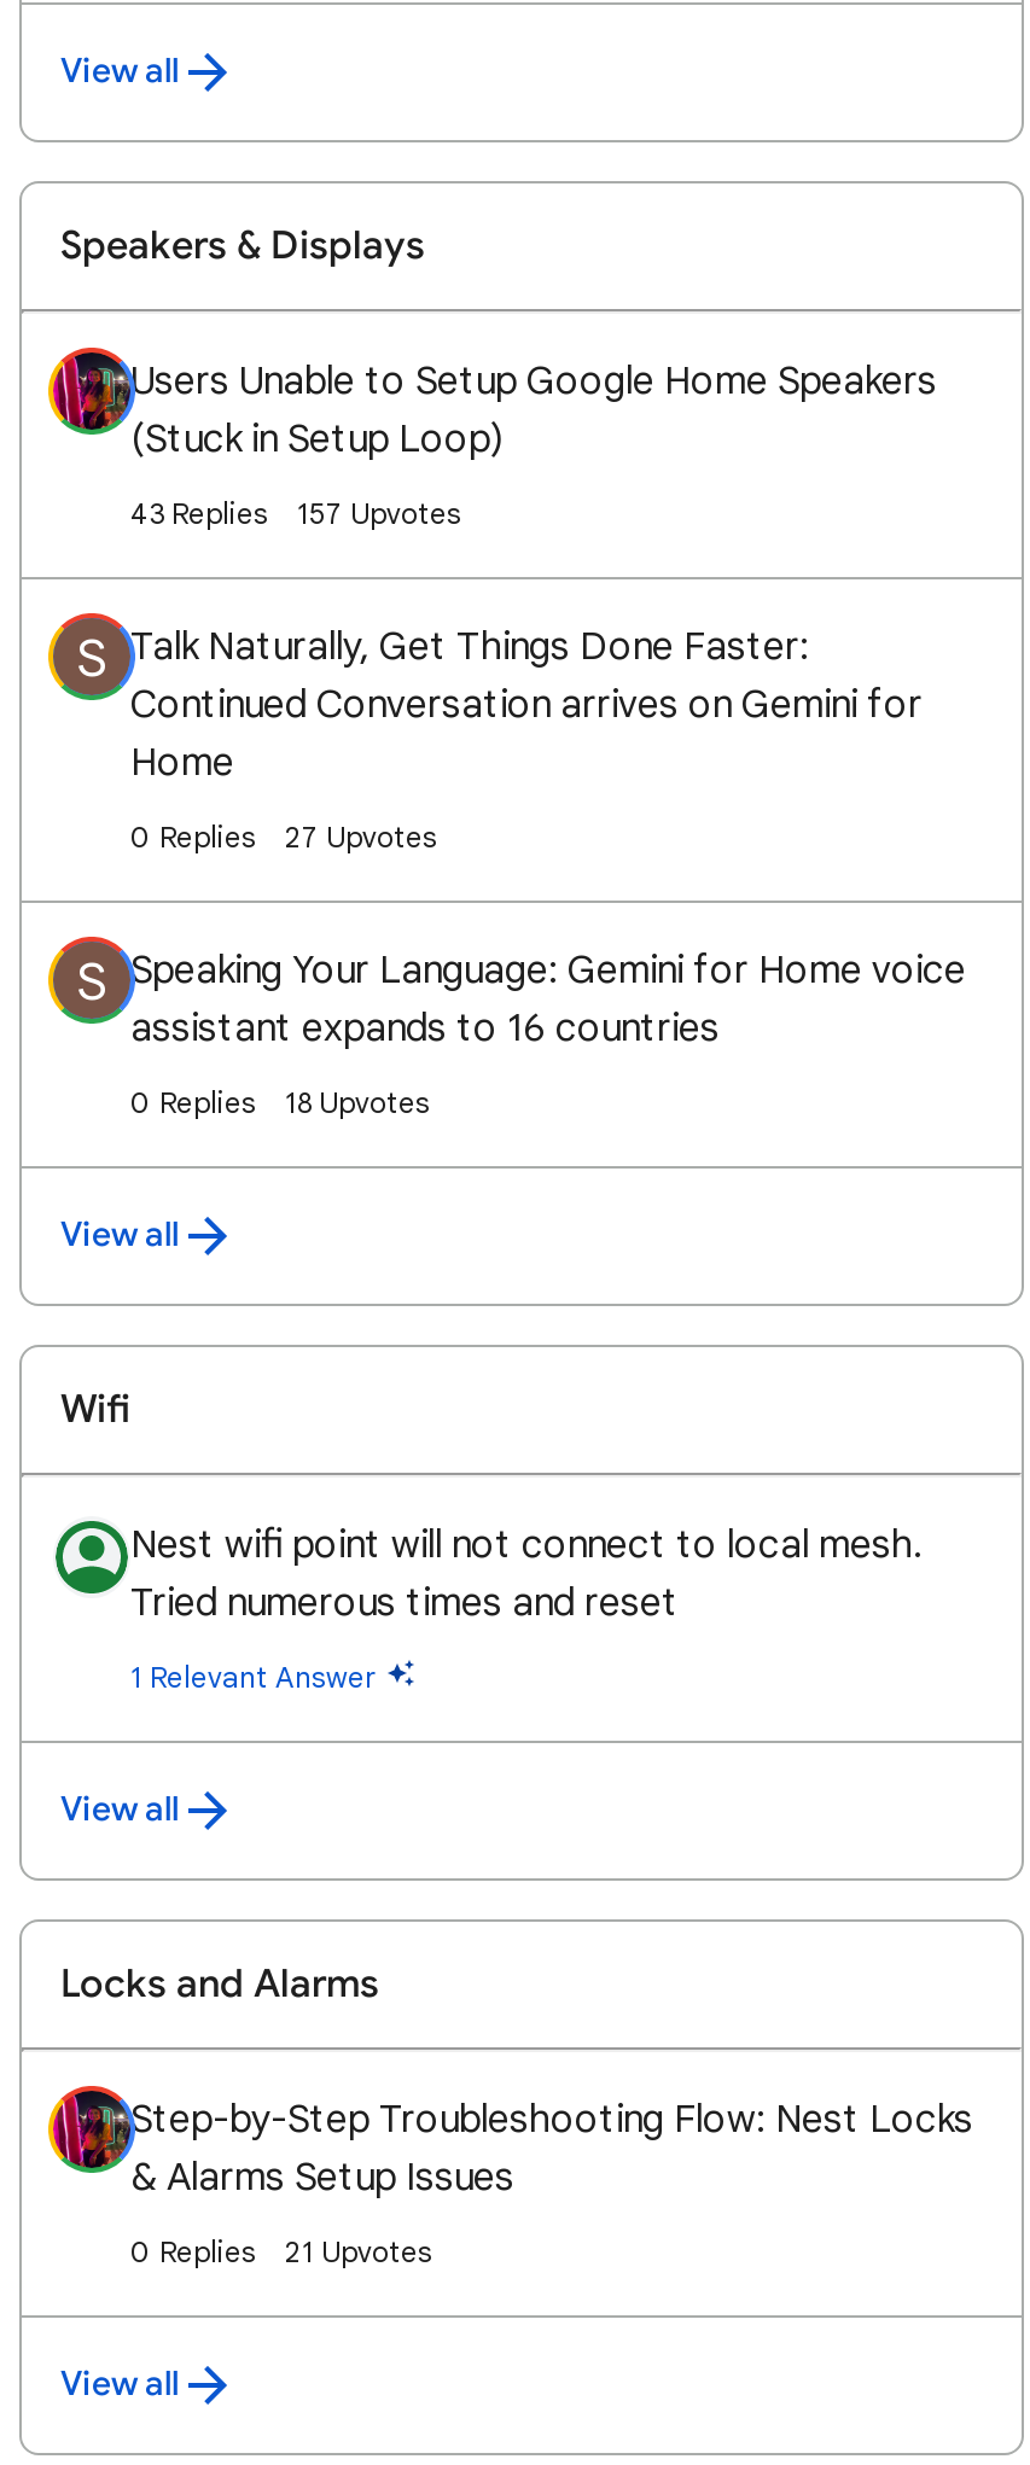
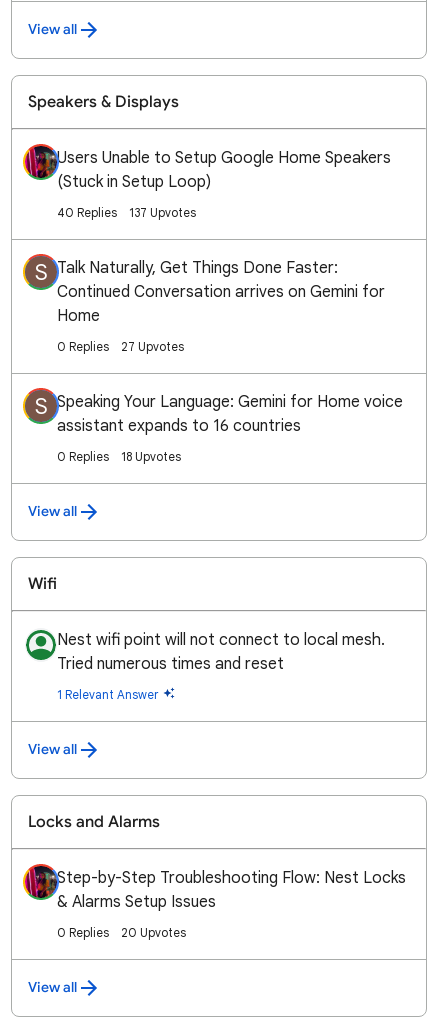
[130,495,268,531] 43 Replies -> [57,205,117,220] 40 Replies
[297,495,461,531] 157 Upvotes -> [129,205,196,220] 137 Upvotes
[285,2233,432,2269] 21 Upvotes -> [121,925,186,940] 20 Upvotes

